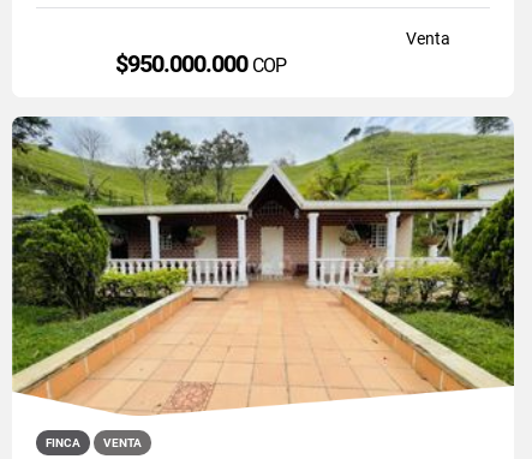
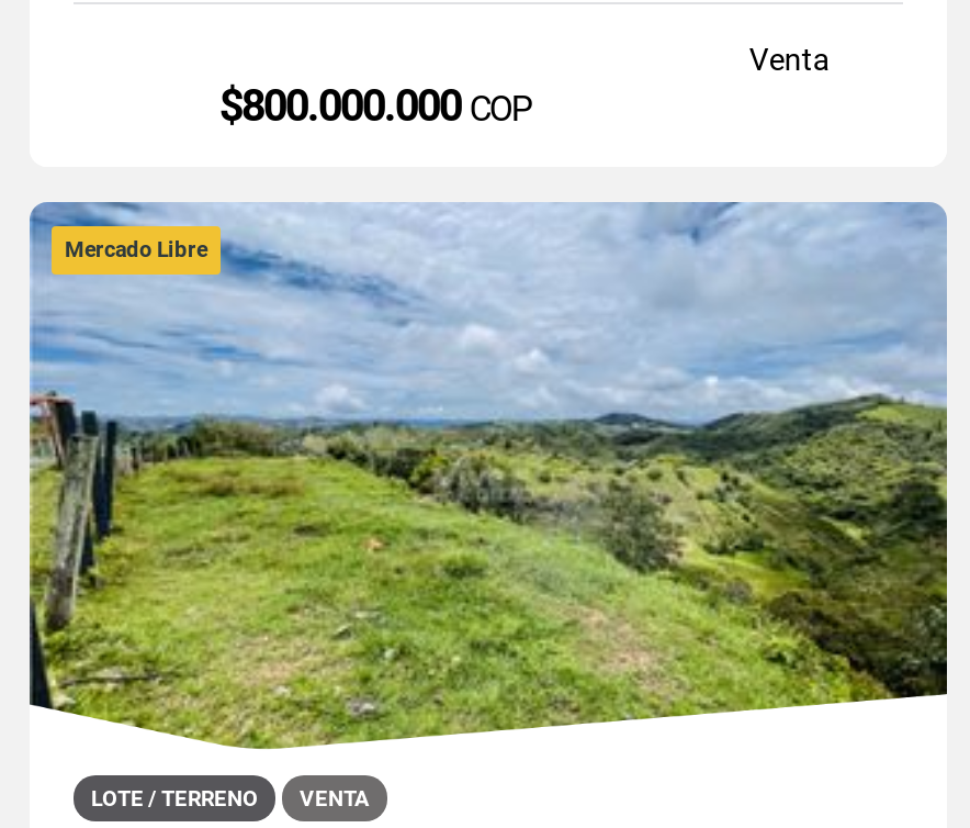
[116,49,286,78] $950.000.000COP -> [65,79,531,261] $800.000.000COP | Mercado Libre
[11,115,515,449] [image] | FINCA -> [27,200,949,810] [image] | LOTE / TERRENO

